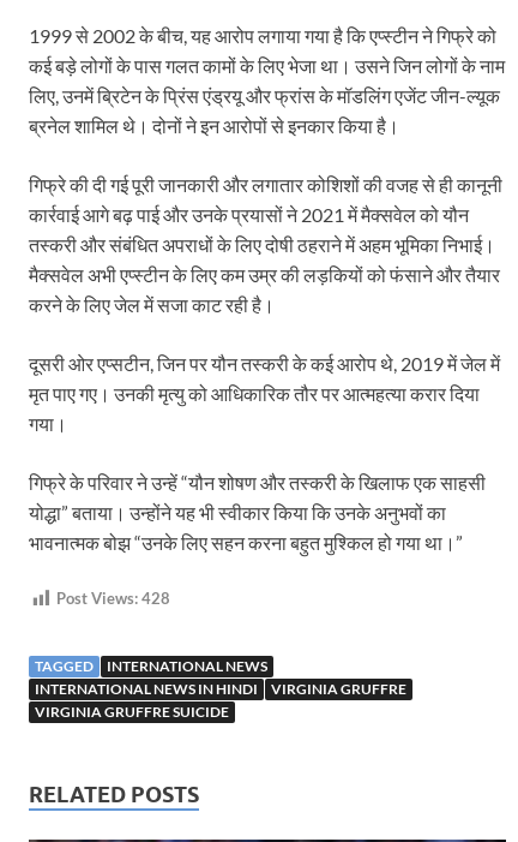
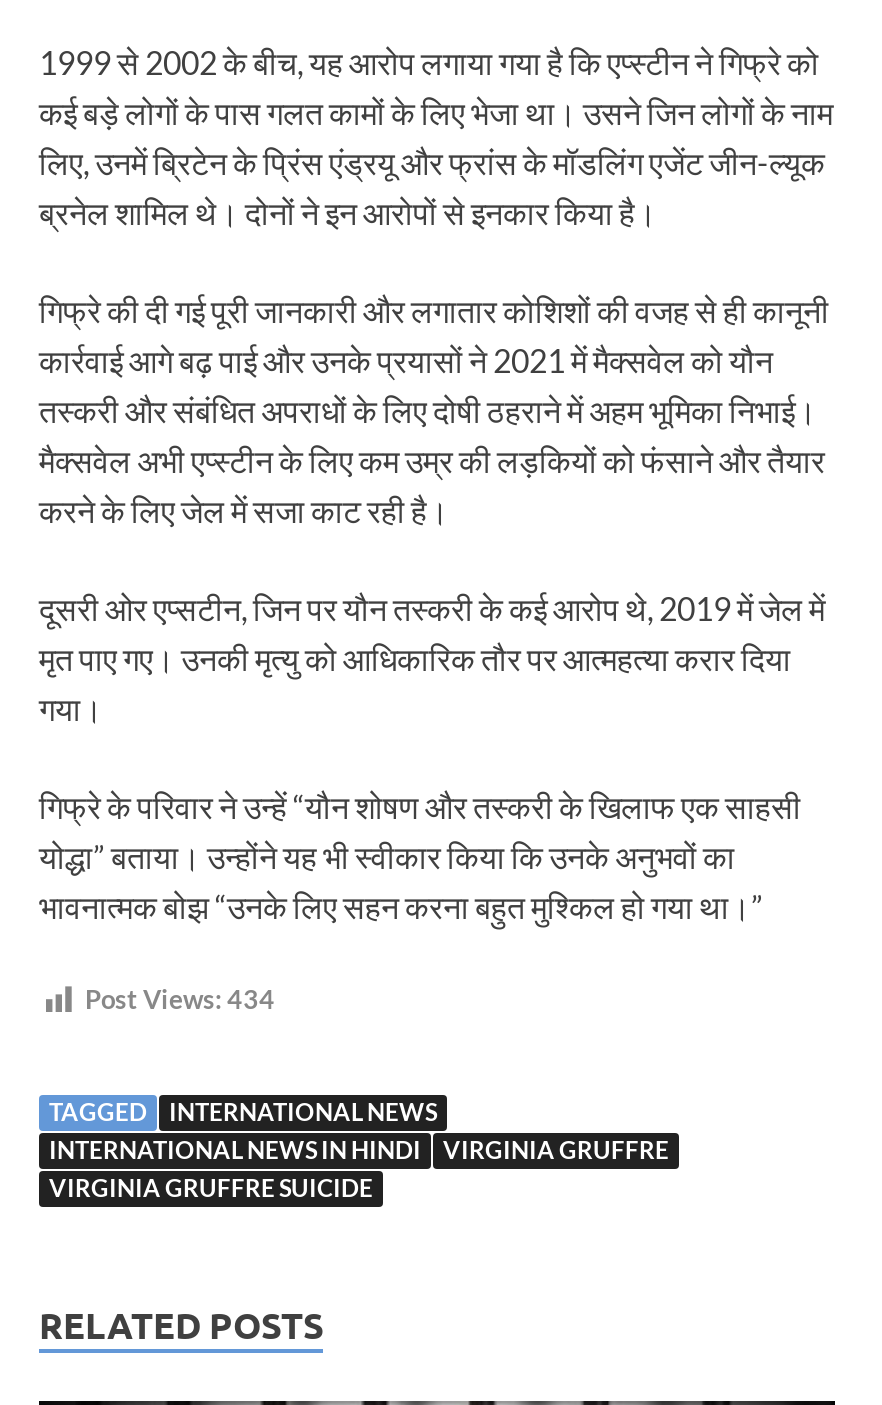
[56,589,170,608] Post Views: 428 -> [85,983,275,1015] Post Views: 434

